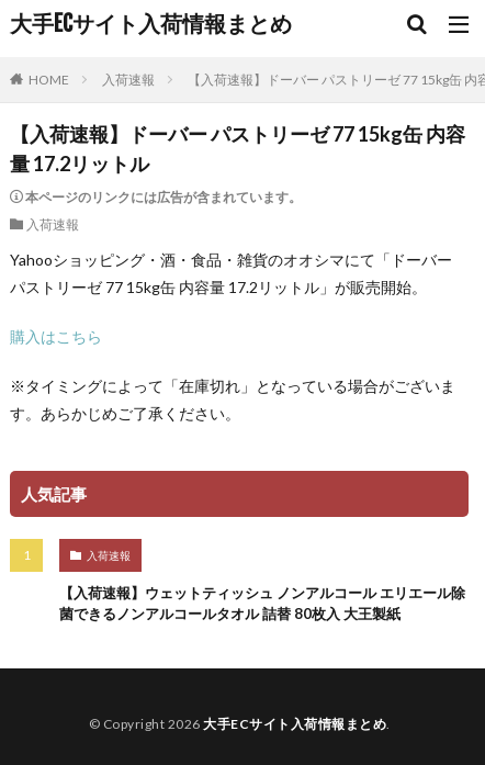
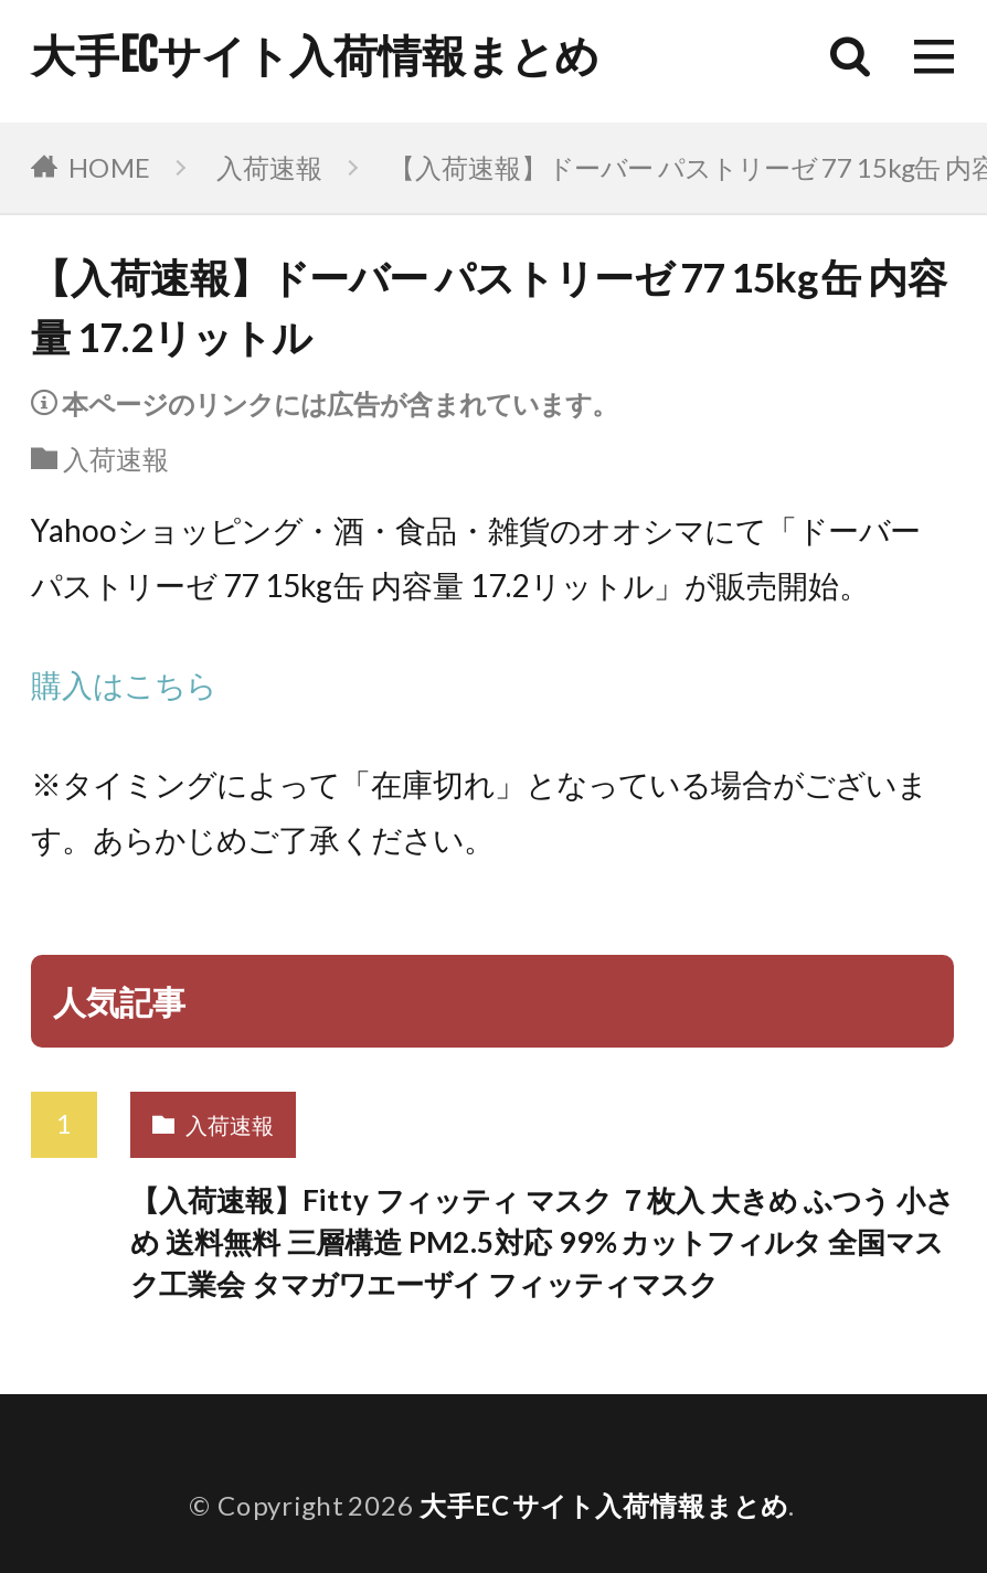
[59,584,465,622] 【入荷速報】ウェットティッシュ ノンアルコール エリエール除 | 菌できるノンアルコールタオル 詰替 80枚入 大王製紙 -> [130,1182,954,1301] 【入荷速報】Fitty フィッティ マスク ７枚入 大きめ ふつう 小さ | め 送料無料 三層構造 PM2.5対応 99%カットフィルタ 全国マス | ク工業会 タマガワエーザイ フィッティマスク

